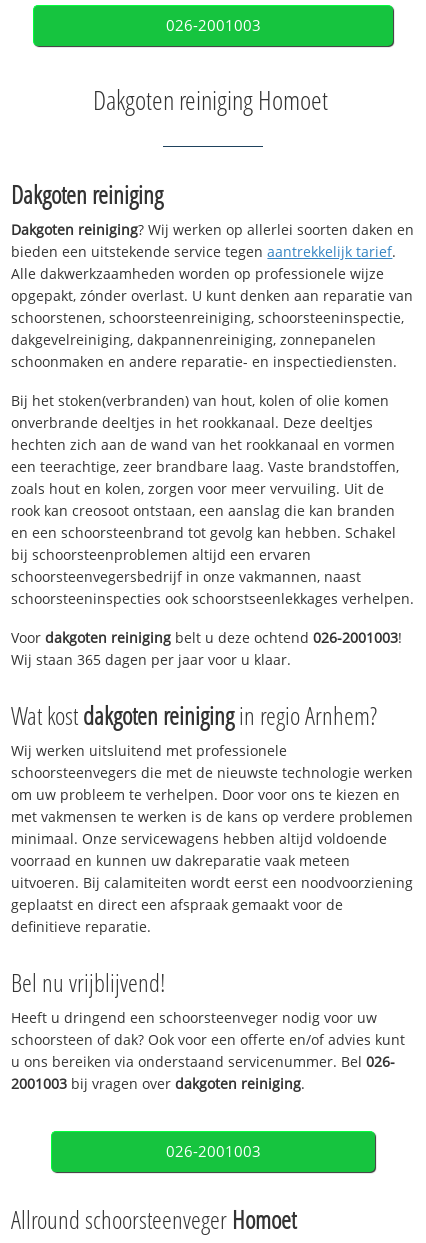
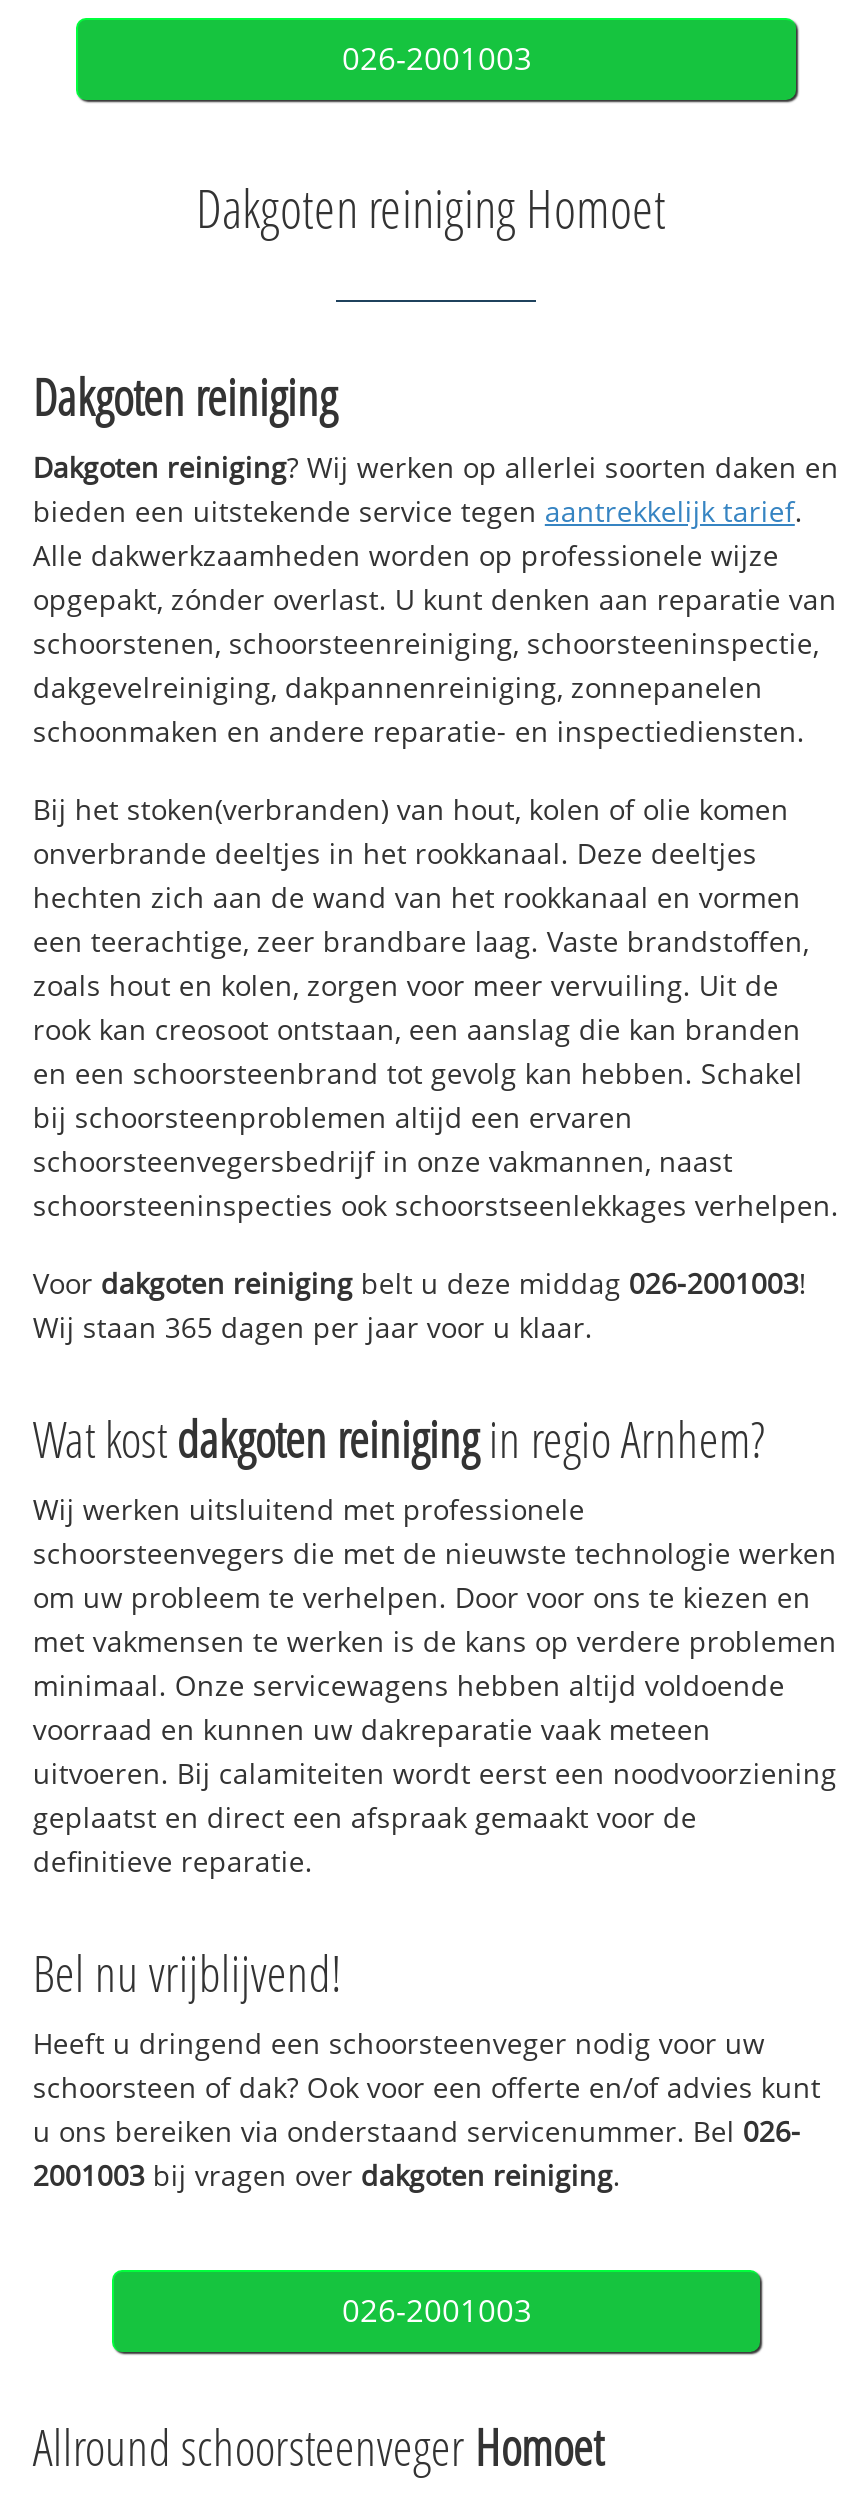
[11,628,402,647] Voor dakgoten reiniging belt u deze ochtend 026-2001003! -> [33,1264,807,1302] Voor dakgoten reiniging belt u deze middag 026-2001003!

